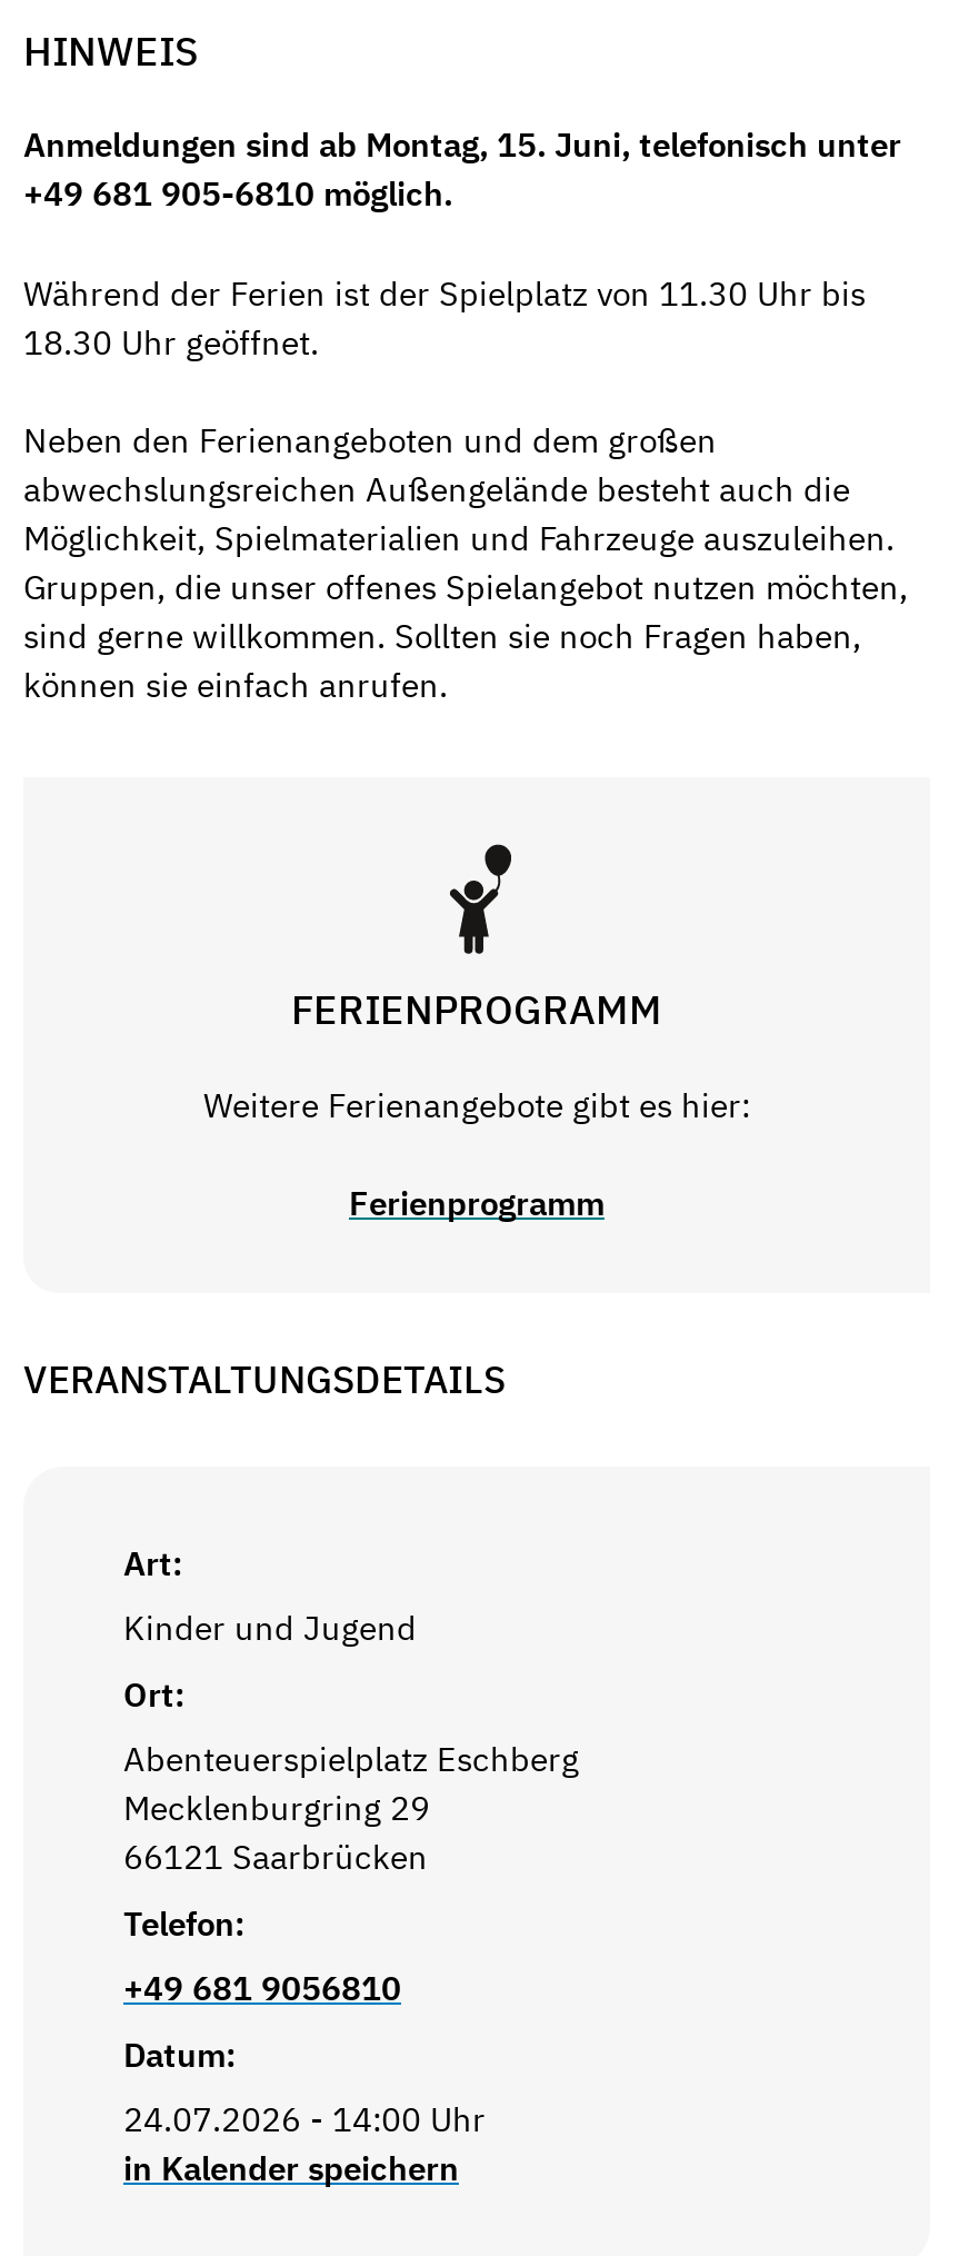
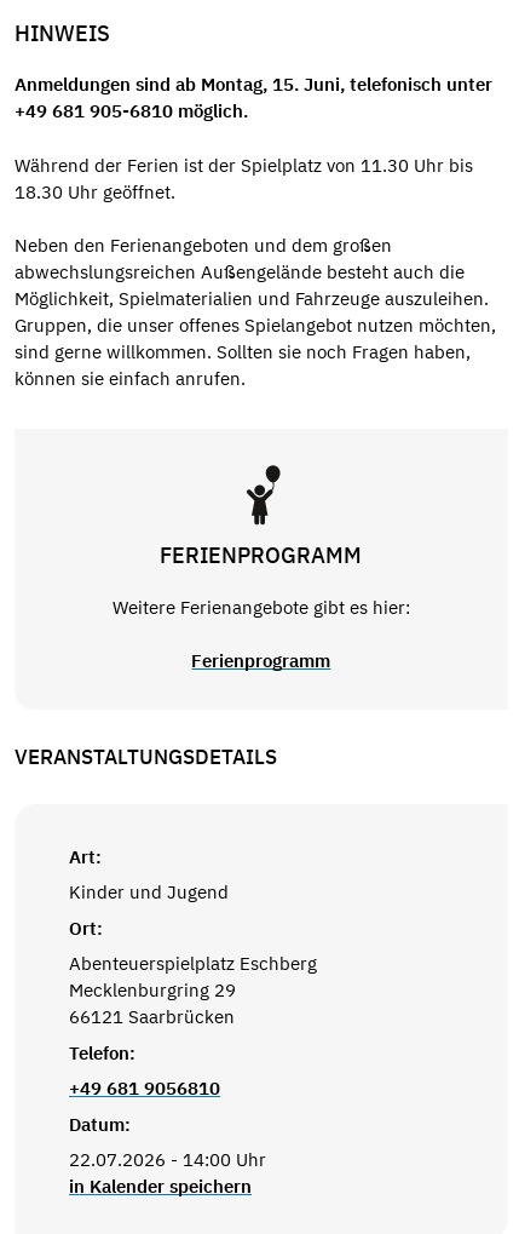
[123,2098,486,2140] 24.07.2026 - 14:00 Uhr -> [69,1148,266,1171] 22.07.2026 - 14:00 Uhr

